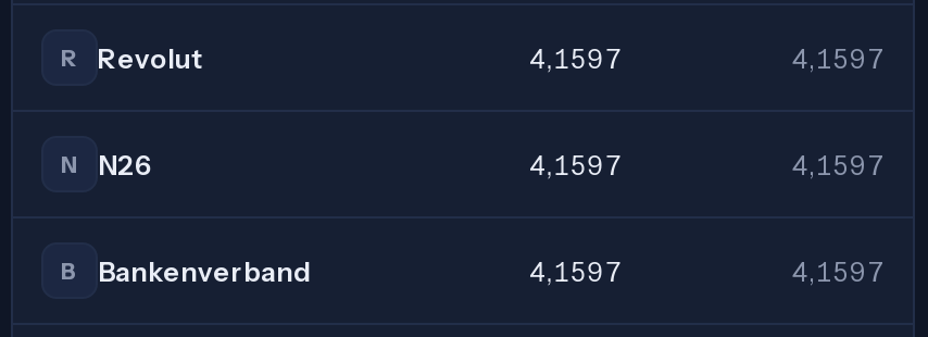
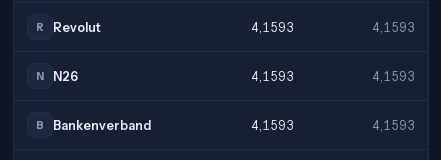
[529,41,622,74] 4,1597 -> [251,19,294,34] 4,1593
[791,41,885,74] 4,1597 -> [372,19,415,34] 4,1593
[529,148,622,180] 4,1597 -> [251,68,294,83] 4,1593
[791,148,885,180] 4,1597 -> [372,68,415,83] 4,1593
[529,254,622,287] 4,1597 -> [251,117,294,132] 4,1593
[791,254,885,287] 4,1597 -> [372,117,415,132] 4,1593

